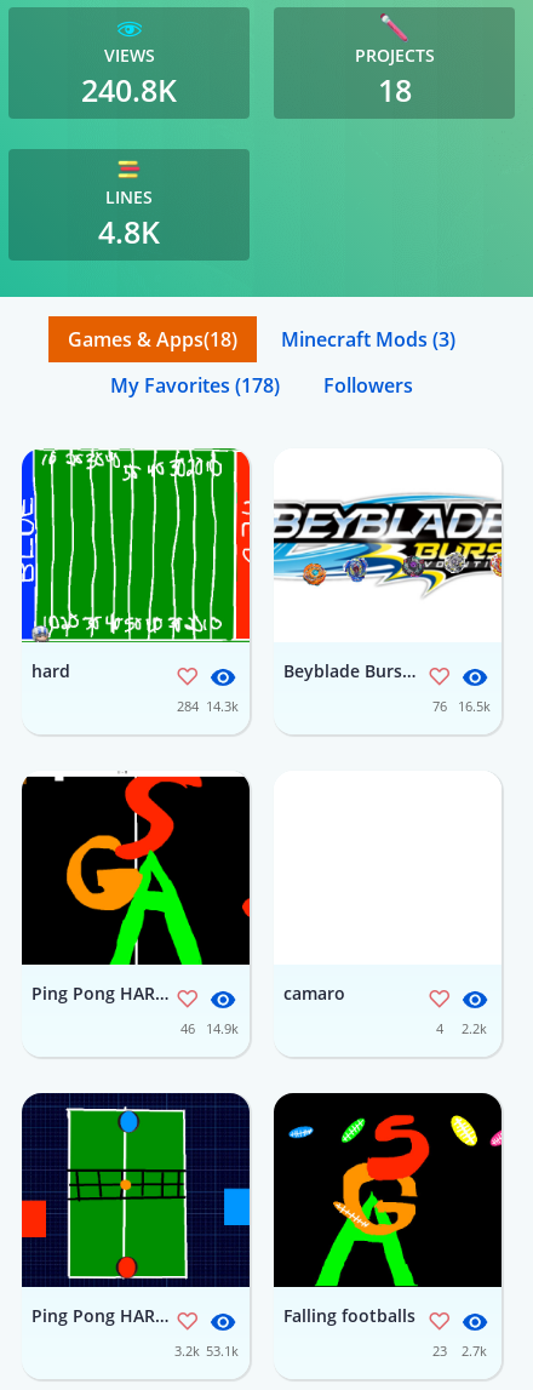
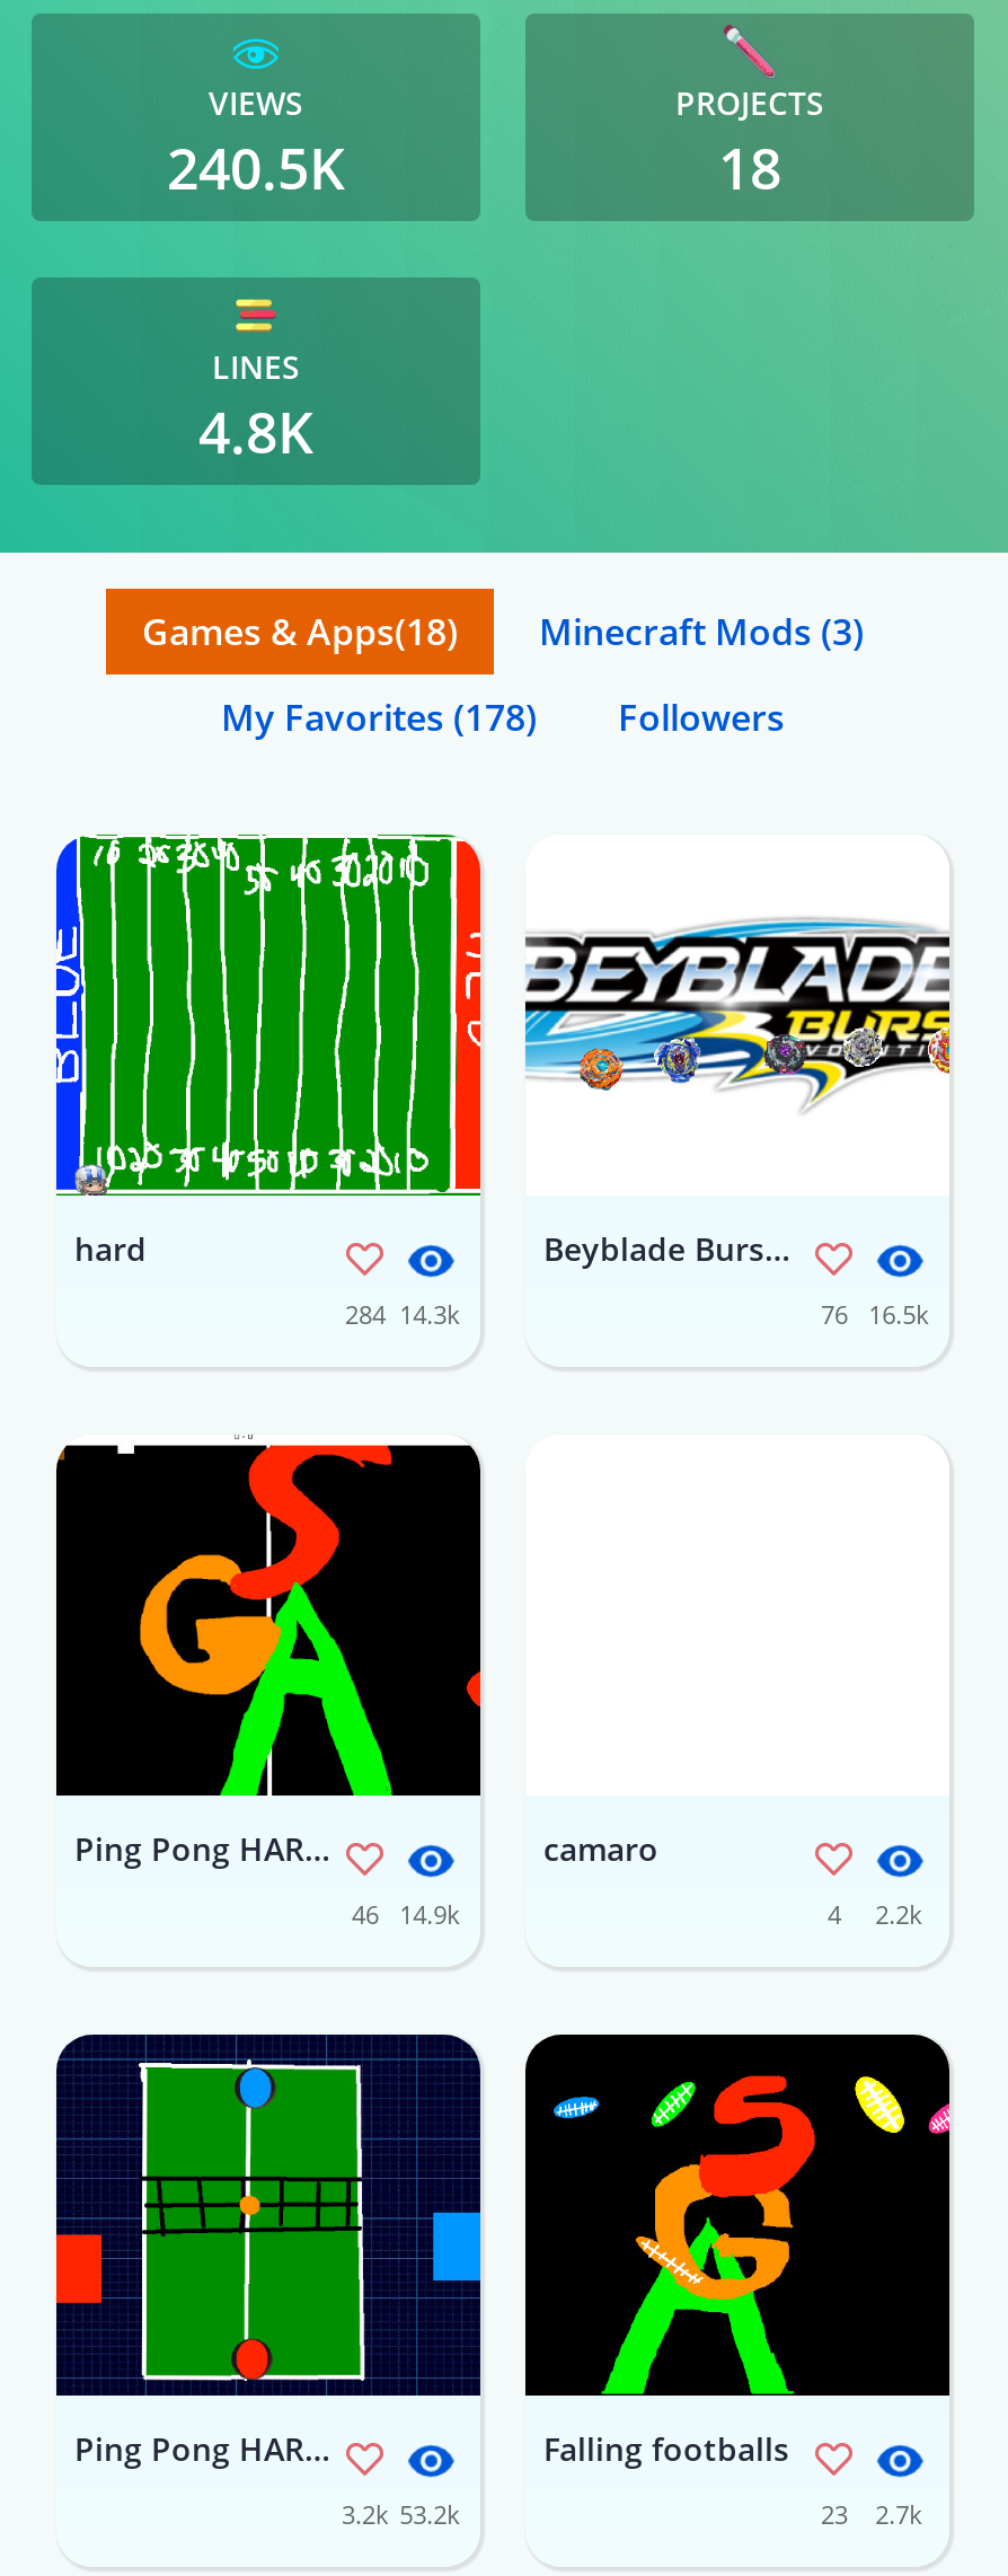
[81,69,177,110] 240.8K -> [167,128,345,205] 240.5K
[175,1341,239,1359] 3.2k 53.1k -> [342,2497,460,2530] 3.2k 53.2k

